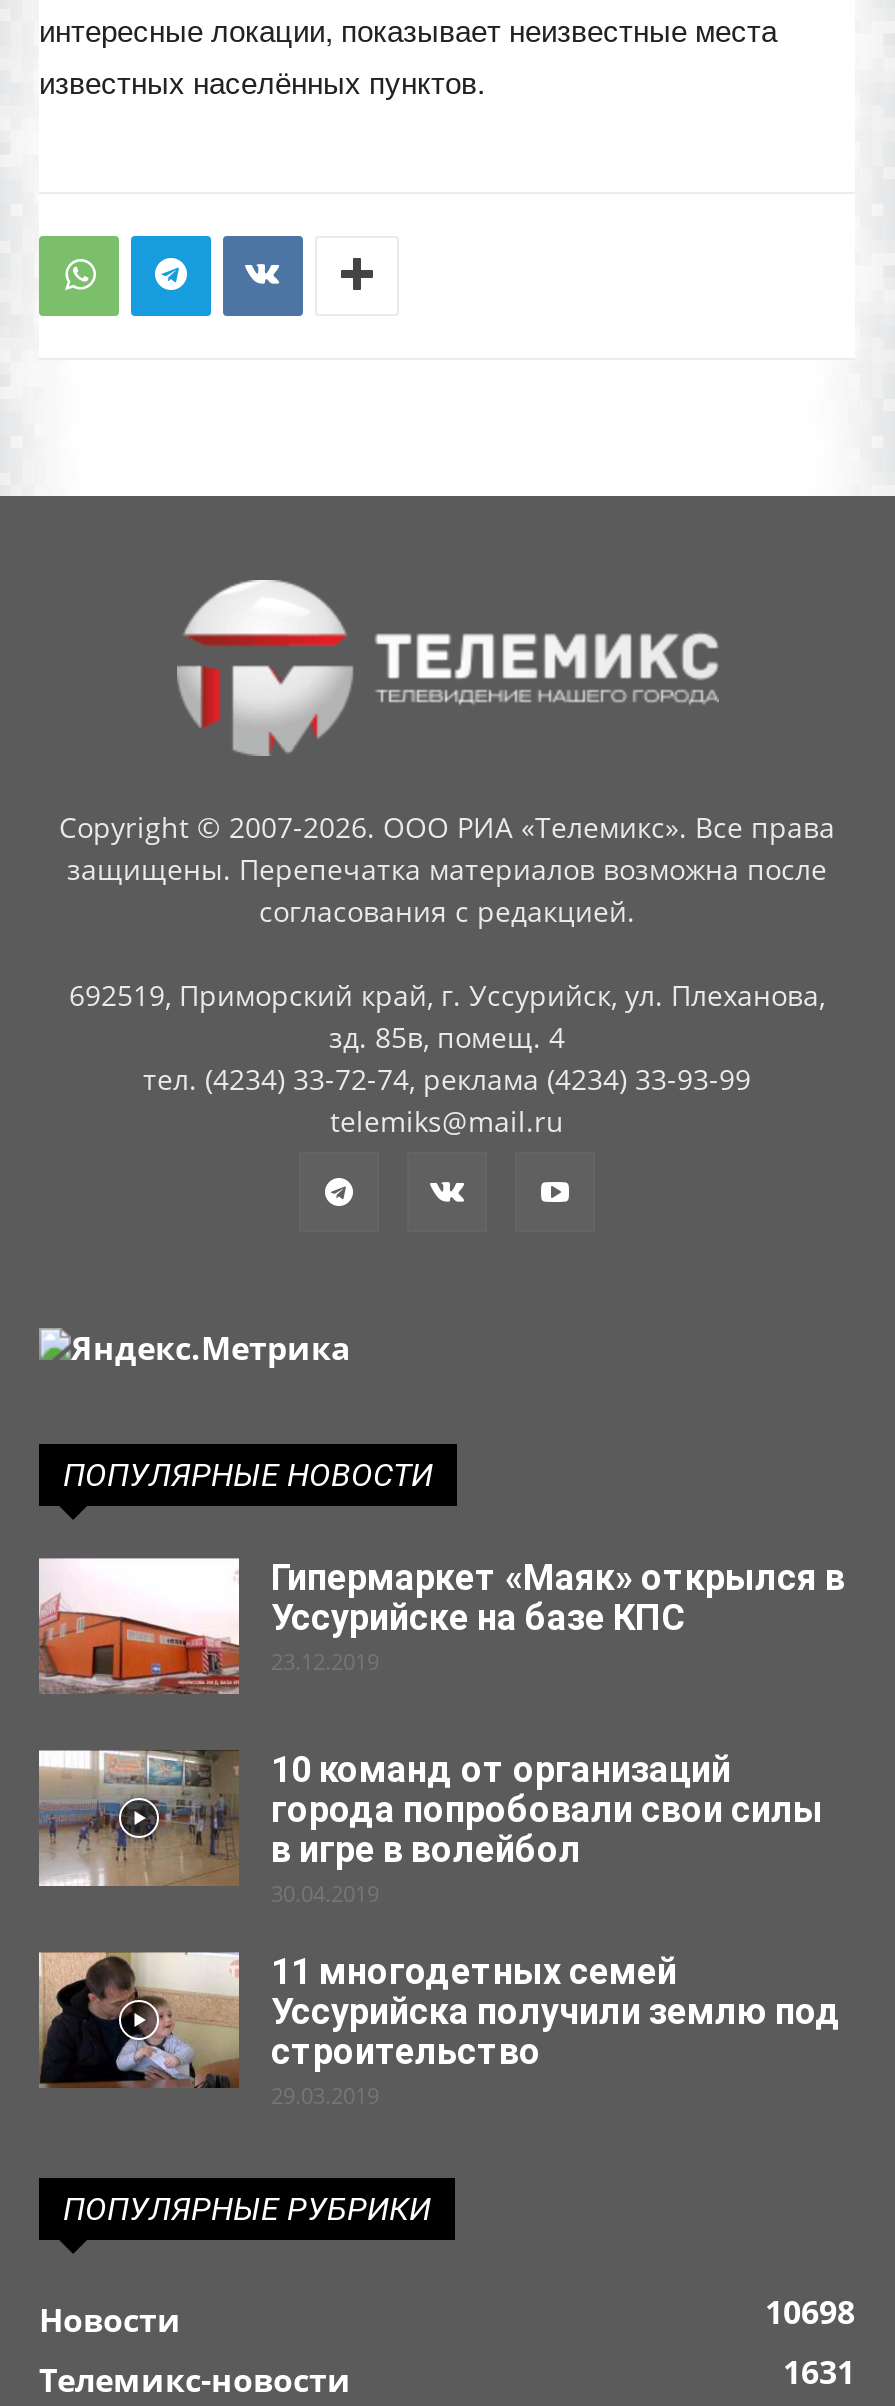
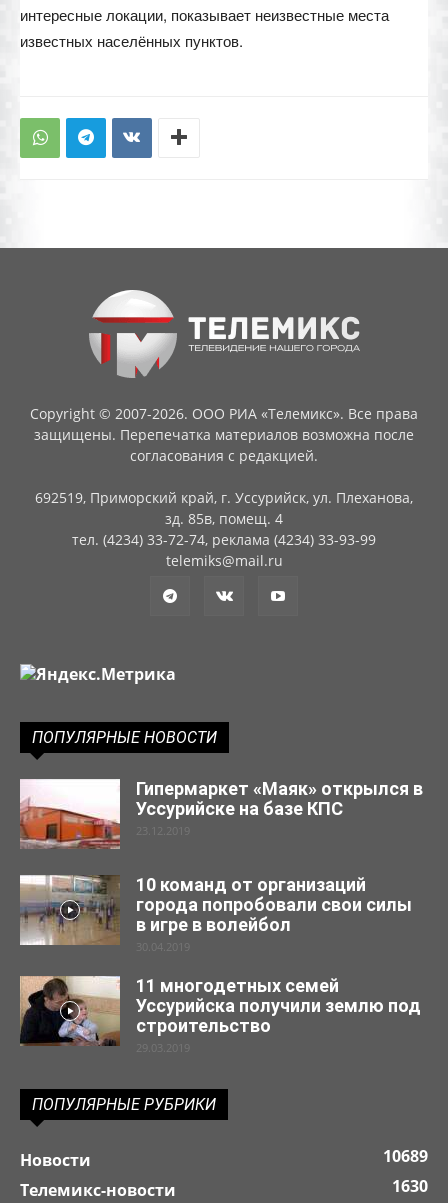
[765,2289,855,2333] 10698 -> [383,1144,428,1166] 10689
[783,2349,855,2393] 1631 -> [392,1174,428,1196] 1630

